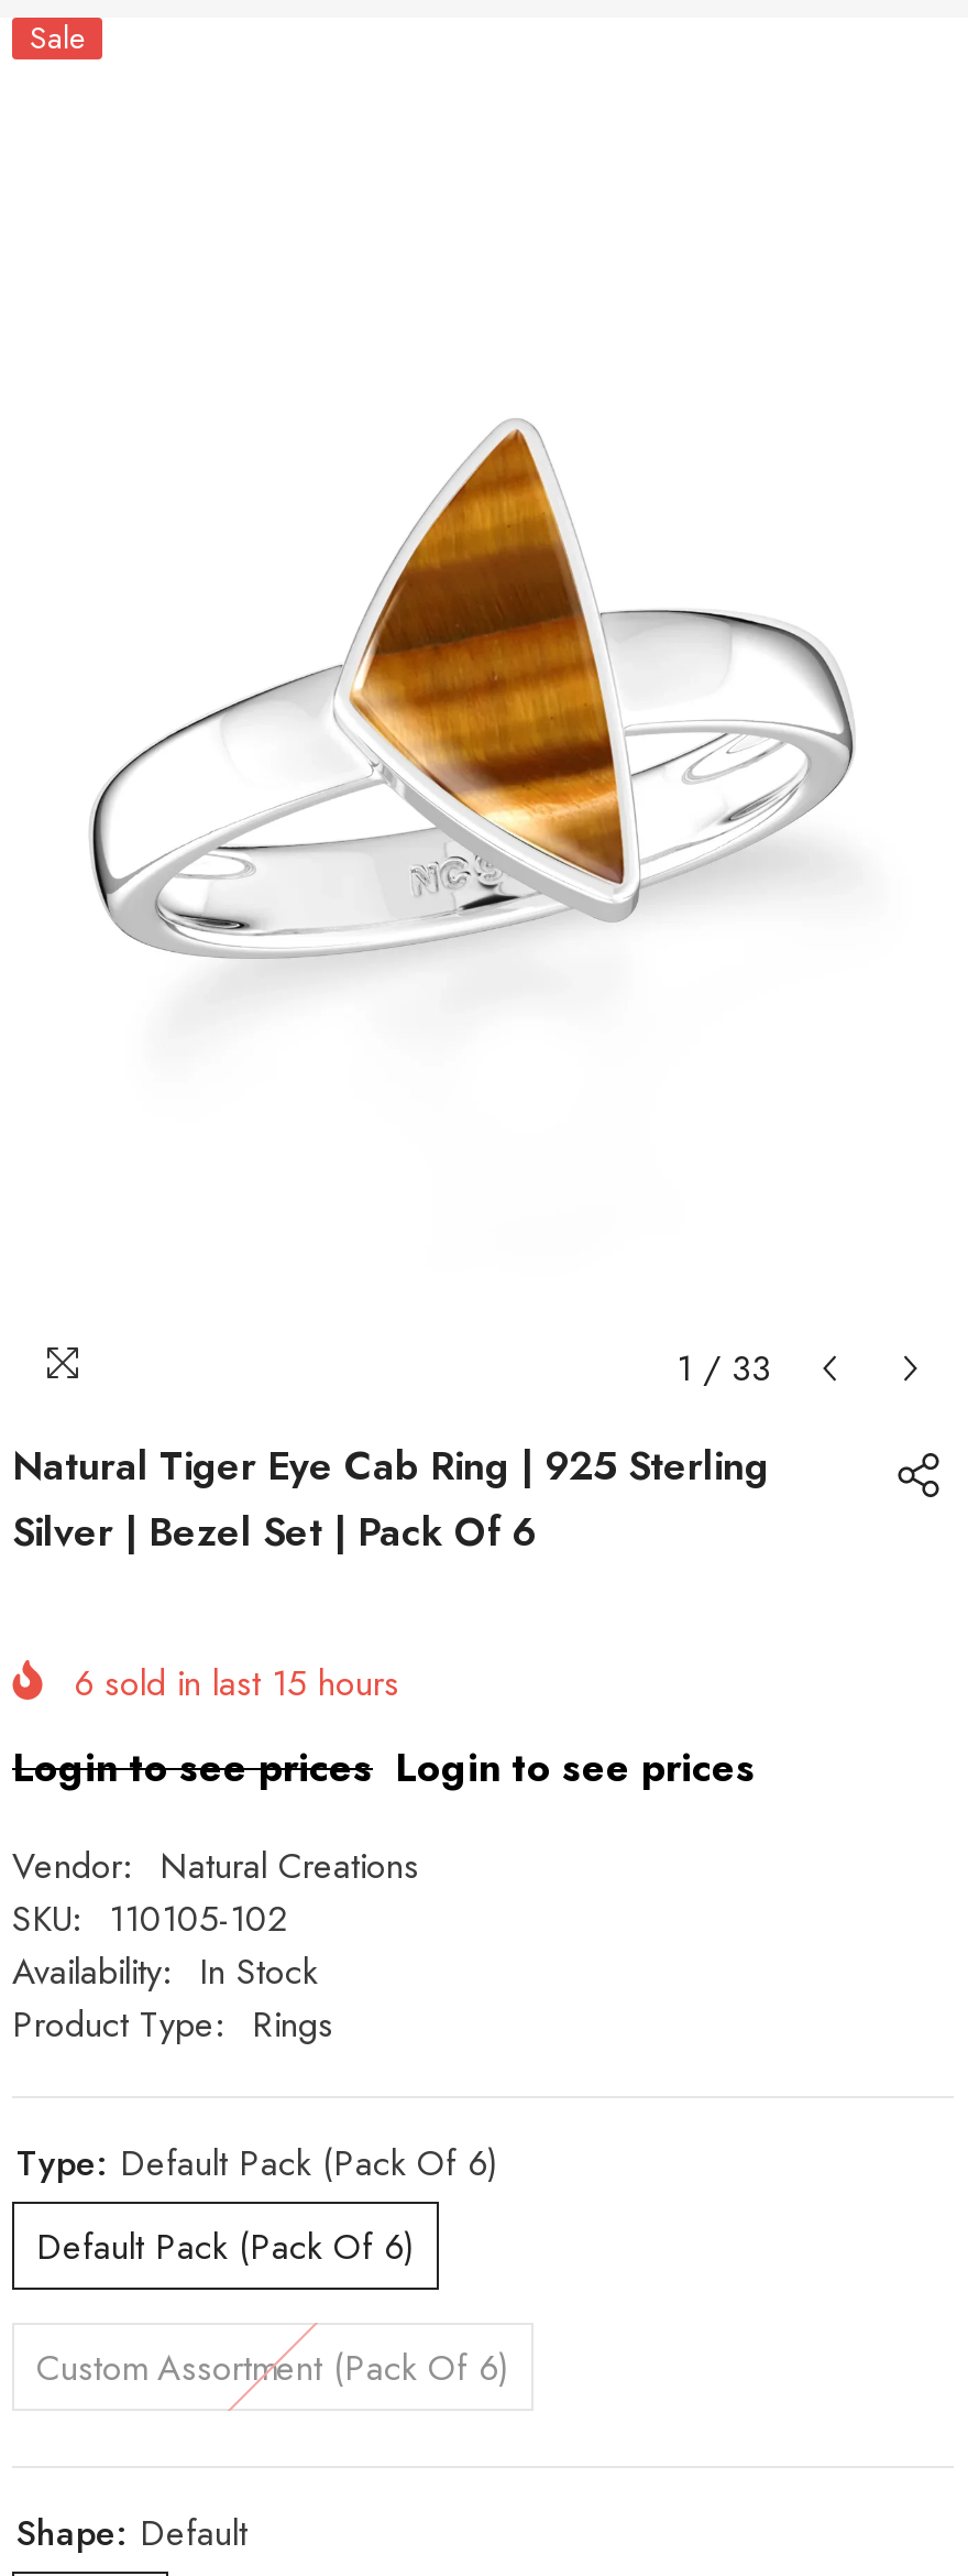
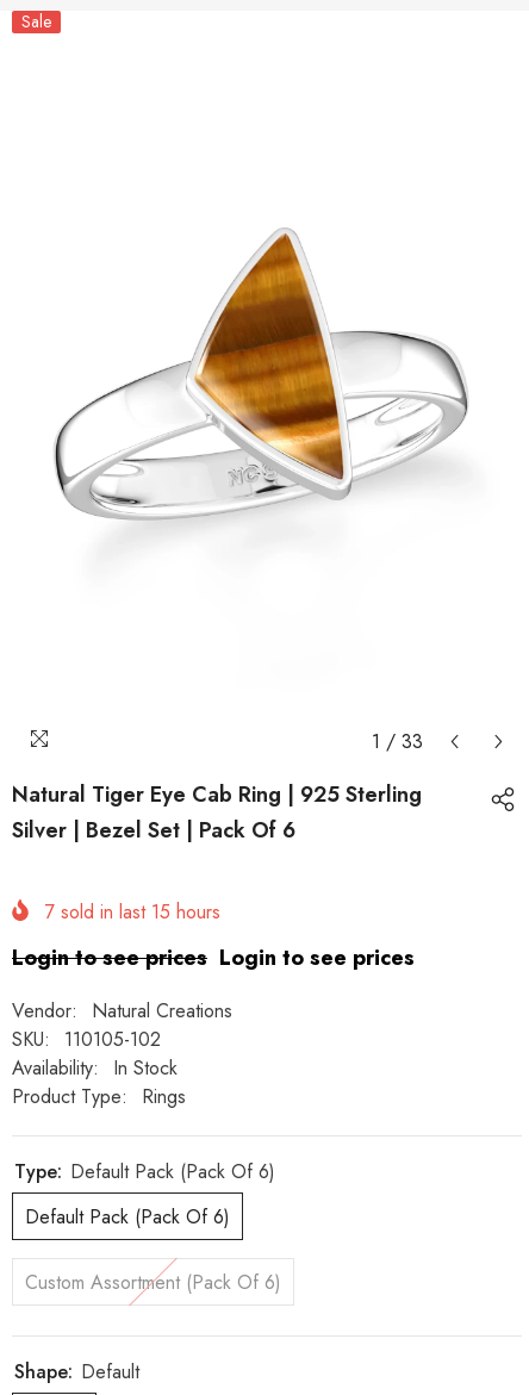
[74,1657,399,1708] 6 sold in last 15 hours -> [45,898,220,925] 7 sold in last 15 hours

